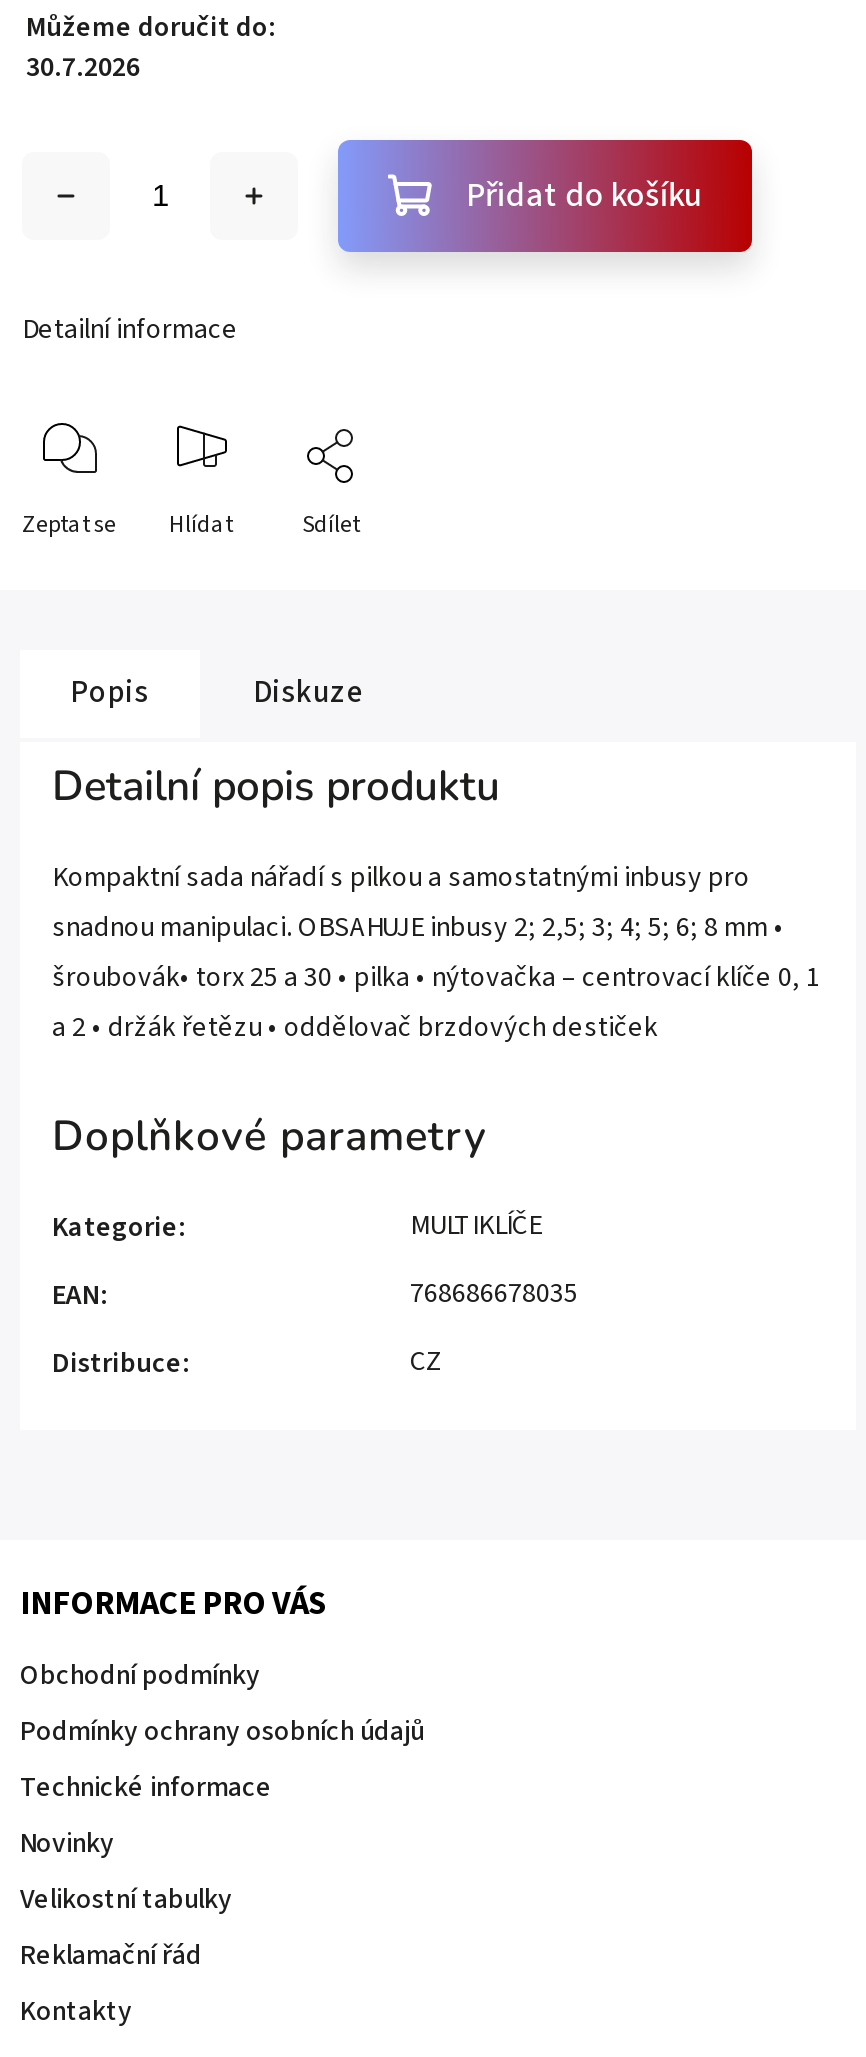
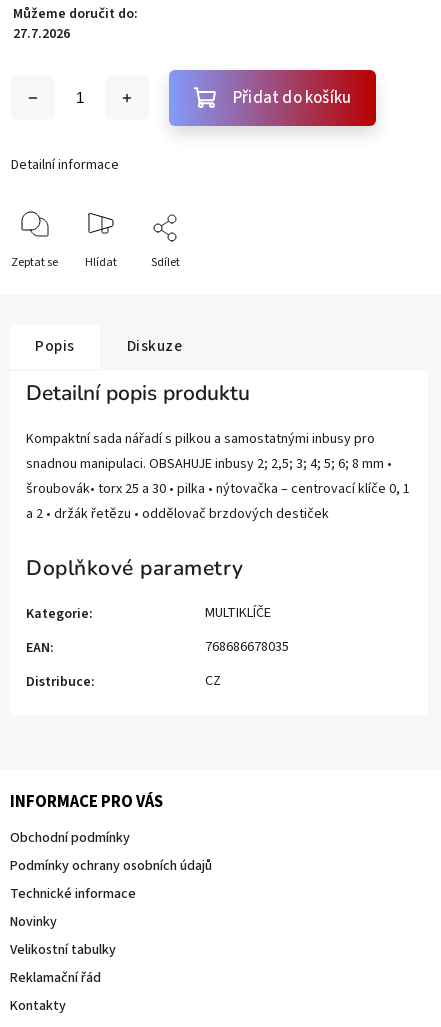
[26,48,140,88] 30.7.2026 -> [13,24,70,44] 27.7.2026

